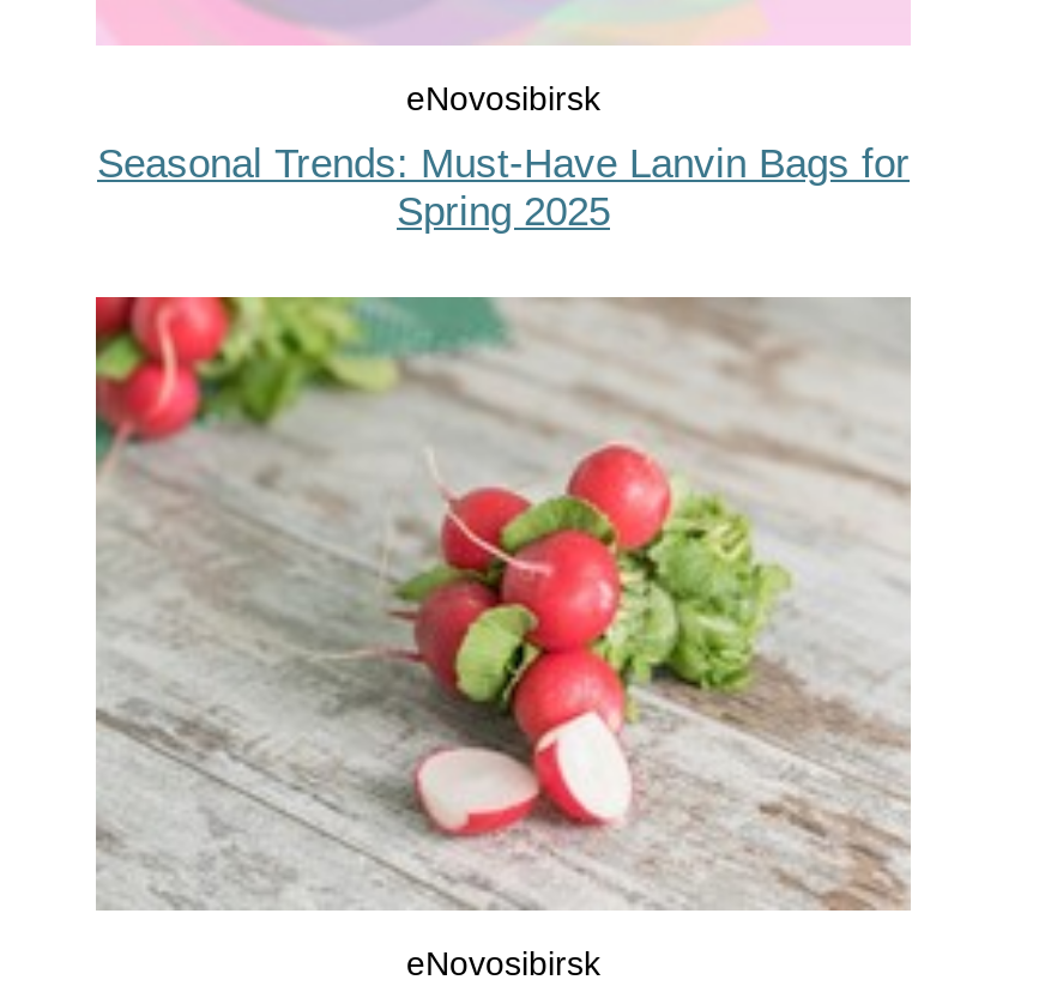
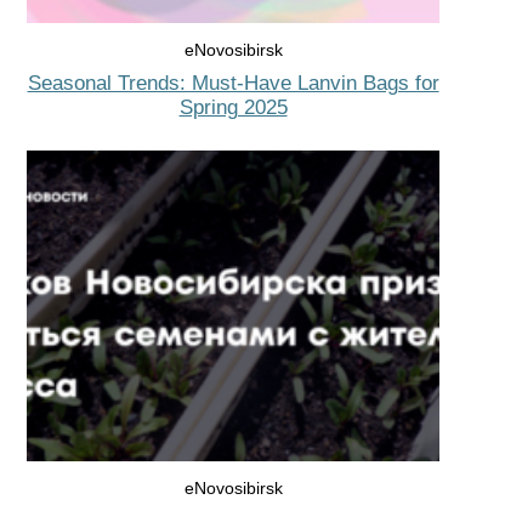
[93,295,911,913] [image] -> [25,149,441,463] [image]

